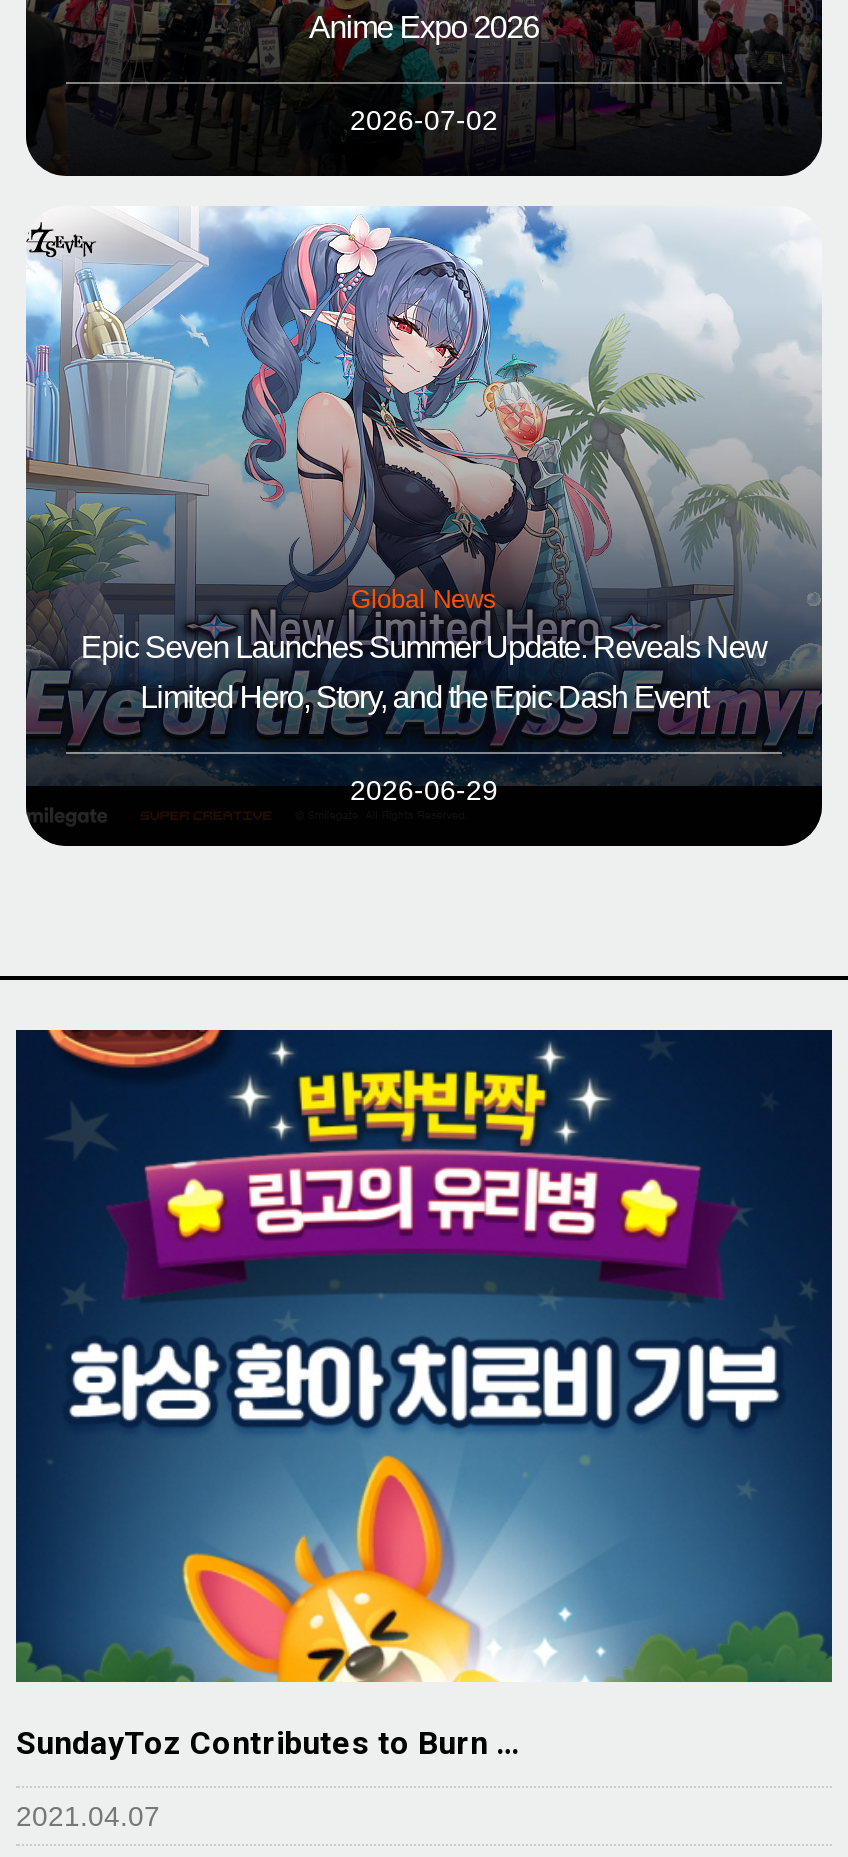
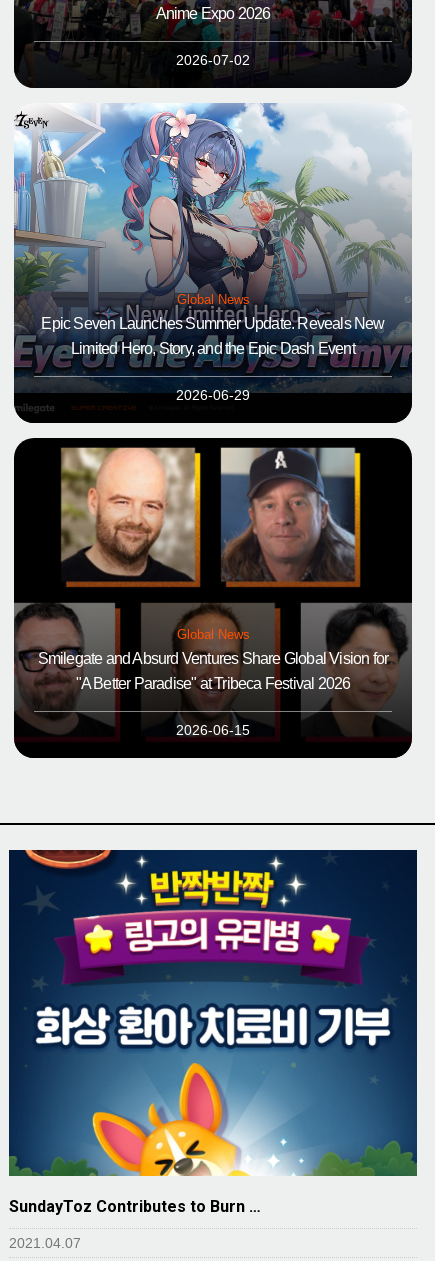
none -> [13,437,413,738] [image] | Global News | Smilegate and Absurd Ventures Share Global Vision for | "A Better Paradise" at Tribeca Festival 2026 | 2026-06-15

